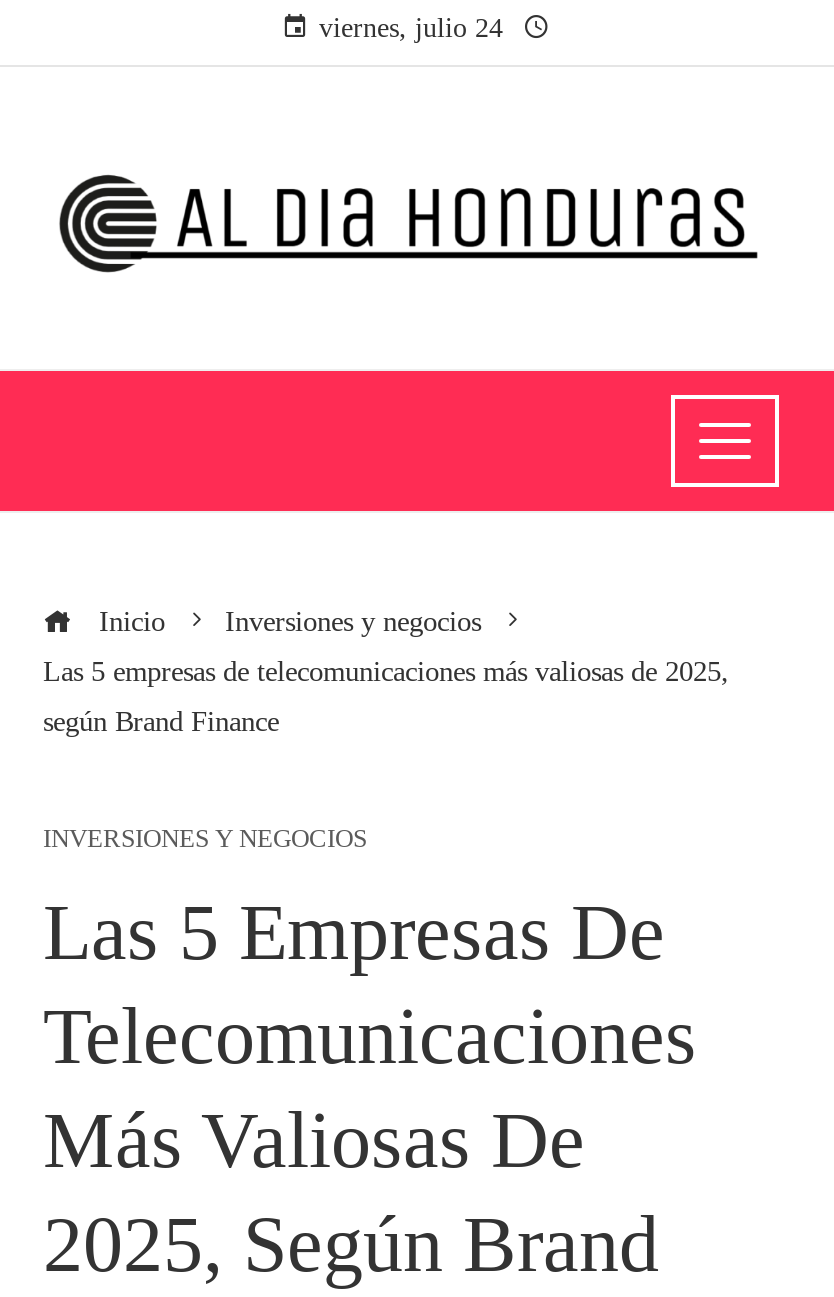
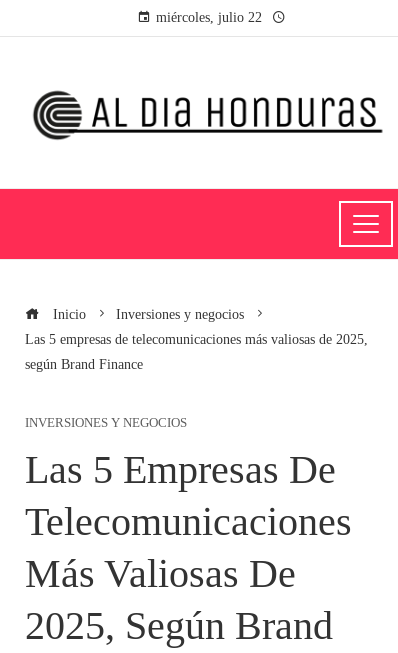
[319,13,503,43] viernes, julio 24 -> [156,10,262,25] miércoles, julio 22

